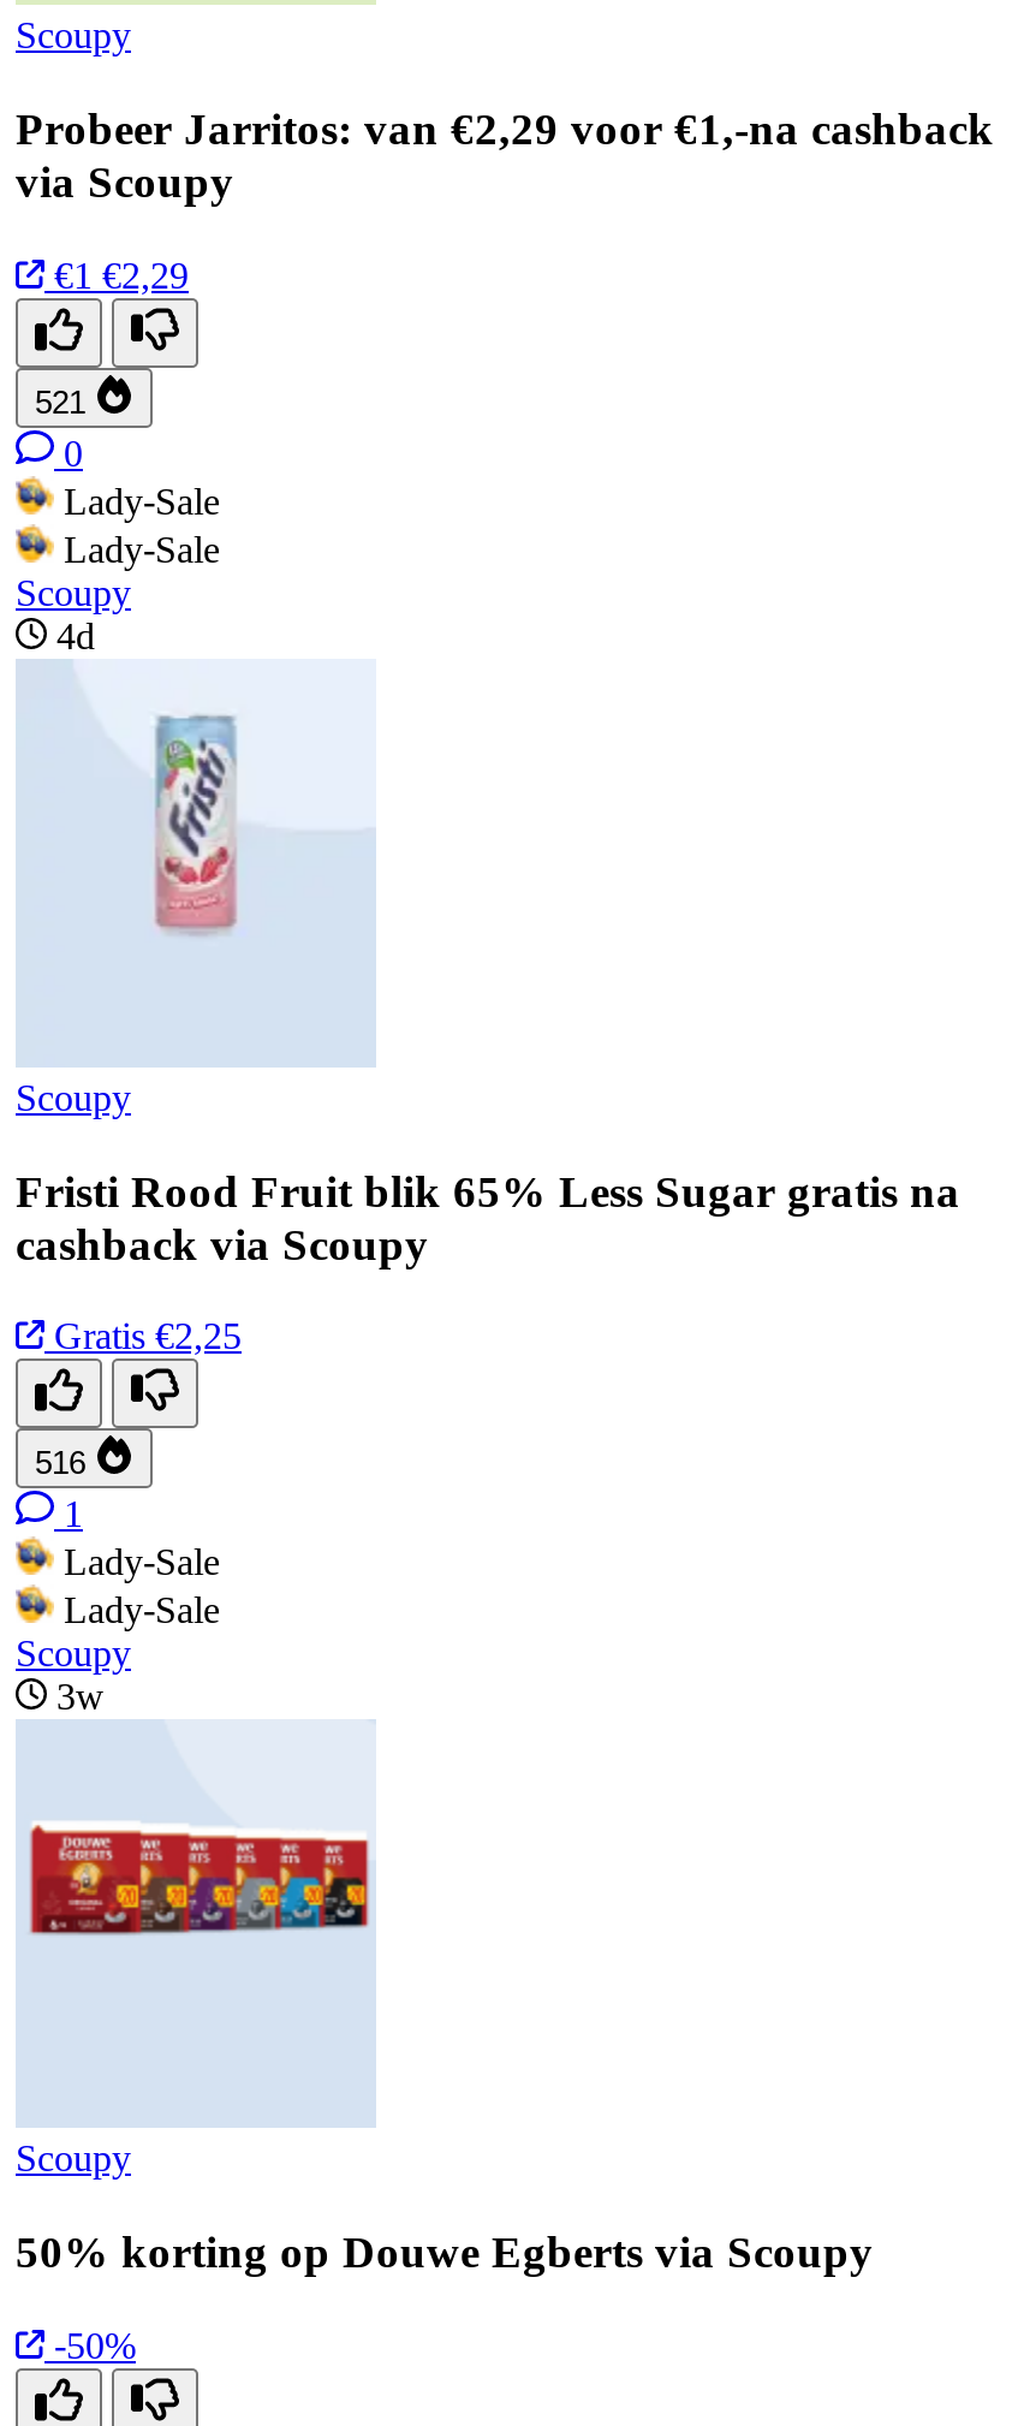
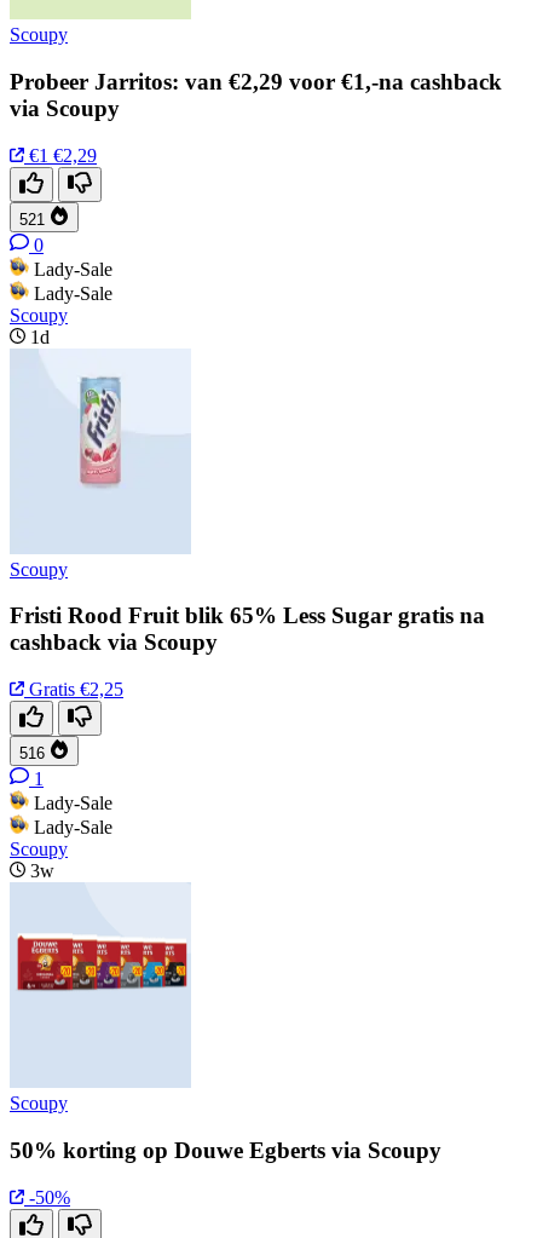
[56,615,95,656] 4d -> [30,326,50,347] 1d

